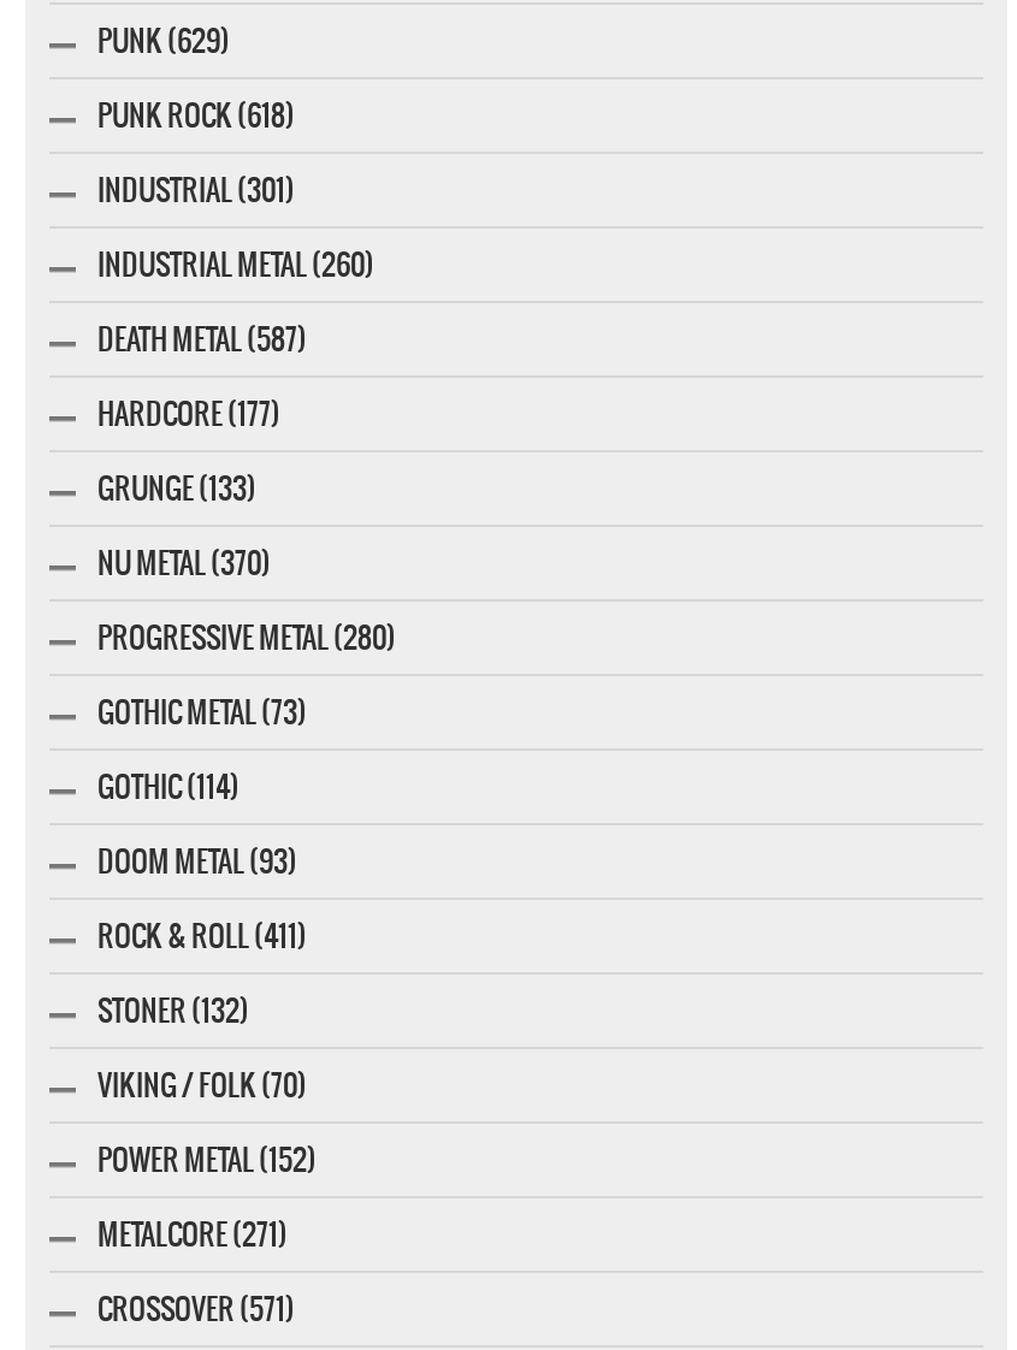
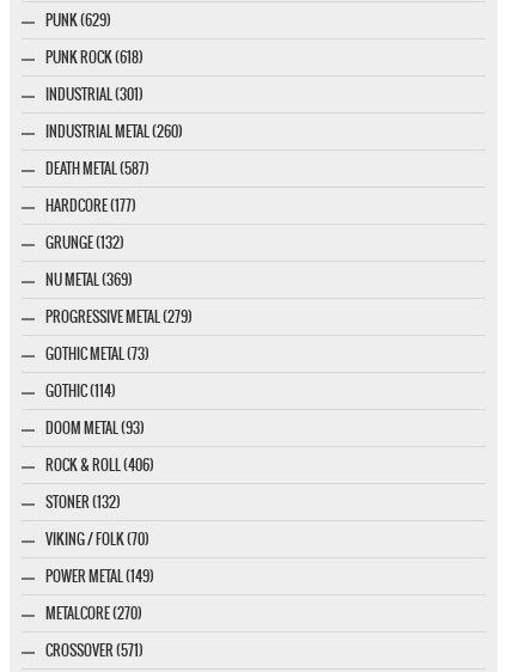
[97,466,256,509] GRUNGE (133) -> [45,232,124,253] GRUNGE (132)
[97,541,271,584] NU METAL (370) -> [45,269,133,290] NU METAL (369)
[97,615,396,659] PROGRESSIVE METAL (280) -> [45,306,193,327] PROGRESSIVE METAL (279)
[97,914,307,957] ROCK & ROLL (411) -> [45,454,154,476] ROCK & ROLL (406)
[97,1138,317,1181] POWER METAL (152) -> [45,565,154,587] POWER METAL (149)
[97,1212,288,1255] METALCORE (271) -> [45,602,142,624] METALCORE (270)

